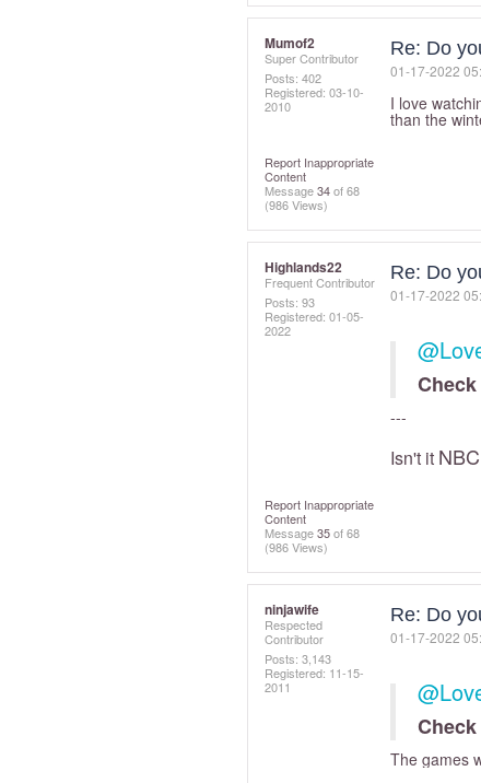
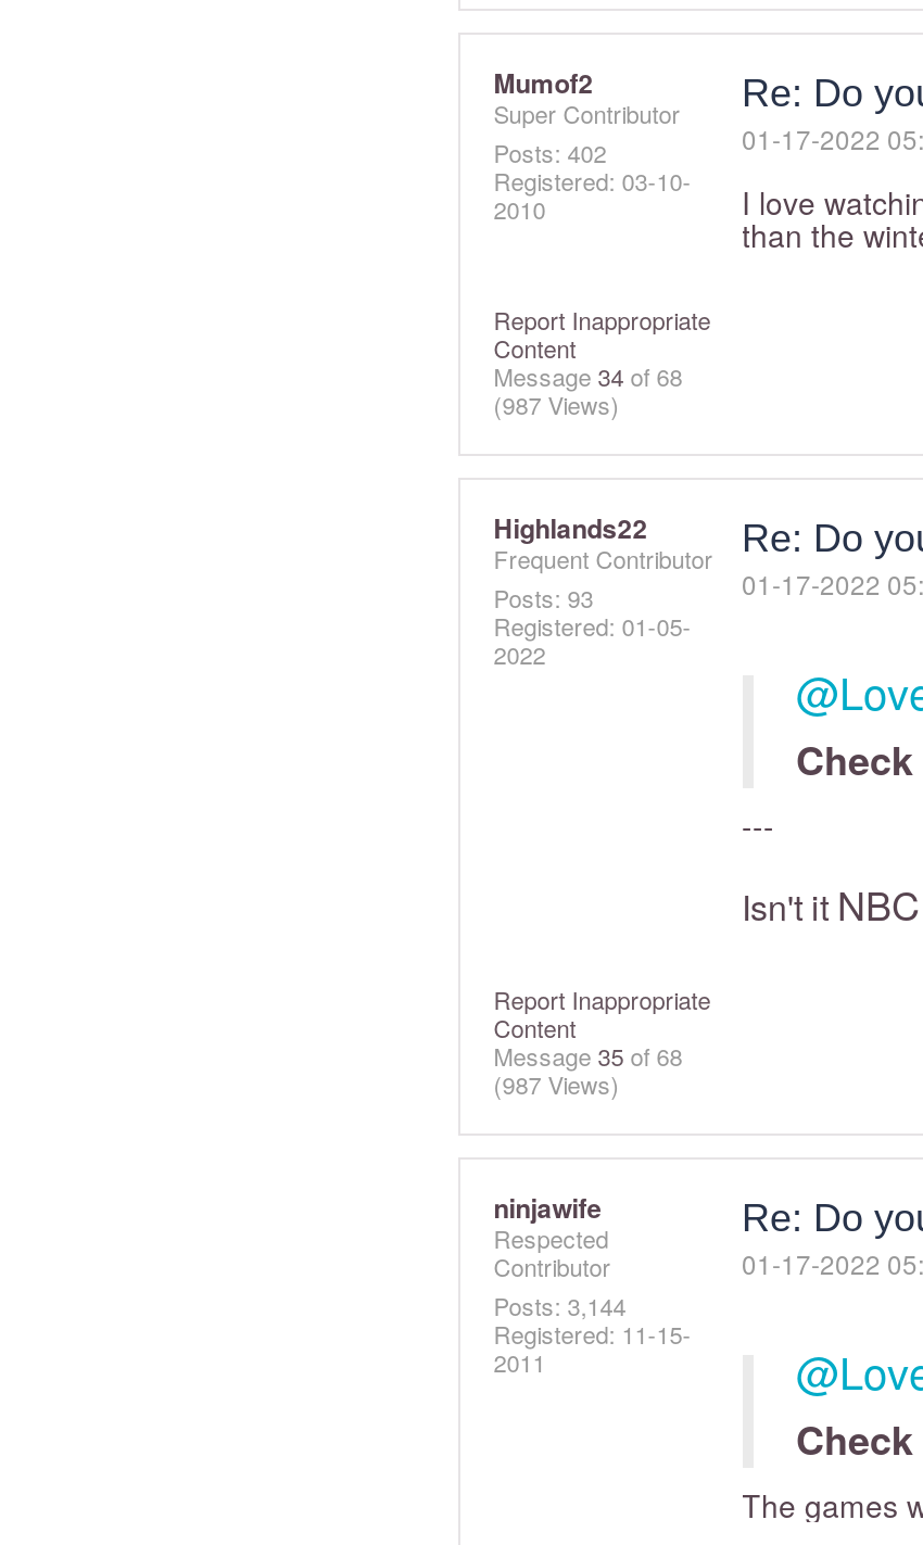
[265,196,328,213] (986 Views) -> [493,387,619,421] (987 Views)
[265,538,328,556] (986 Views) -> [493,1066,619,1101] (987 Views)
[265,650,331,667] Posts: 3,143 -> [493,1288,626,1322] Posts: 3,144

